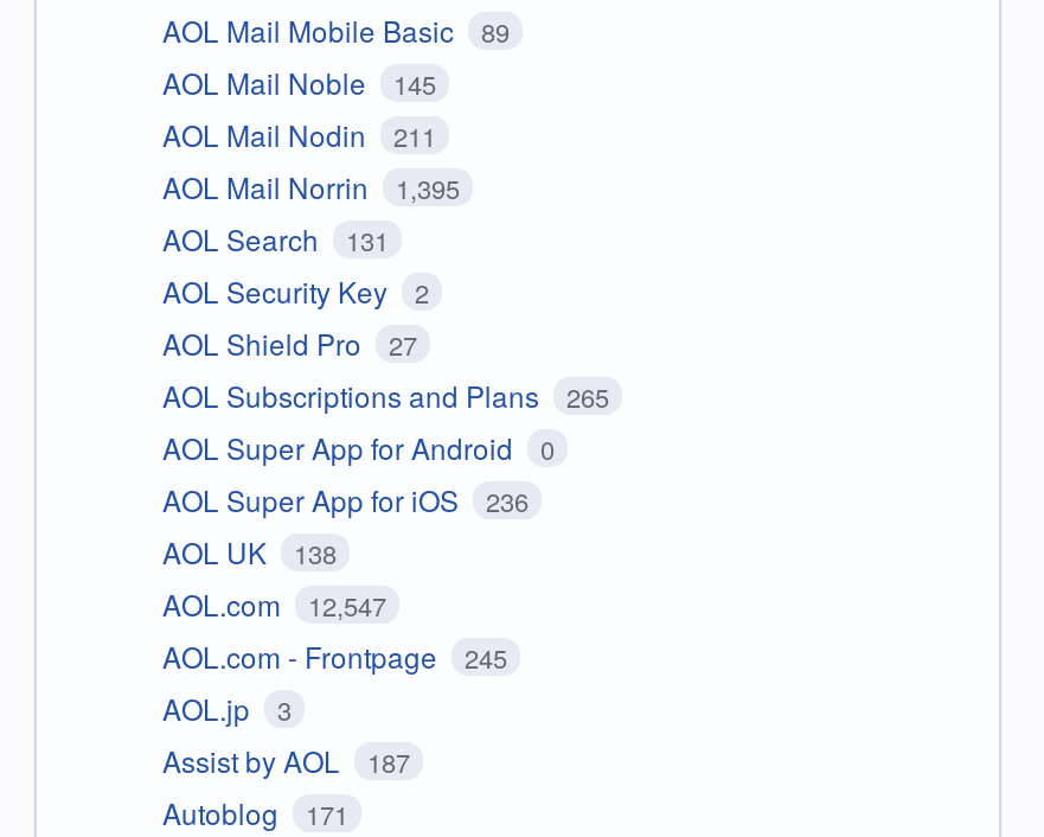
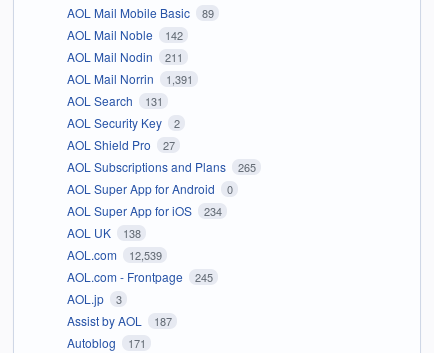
[162,61,436,101] AOL Mail Noble 145 -> [67,26,182,43] AOL Mail Noble 142
[162,165,460,206] AOL Mail Norrin 1,395 -> [67,70,192,87] AOL Mail Norrin 1,391
[162,478,529,519] AOL Super App for iOS 236 -> [67,202,221,219] AOL Super App for iOS 234
[162,583,386,623] AOL.com 12,547 -> [67,246,161,263] AOL.com 12,539

